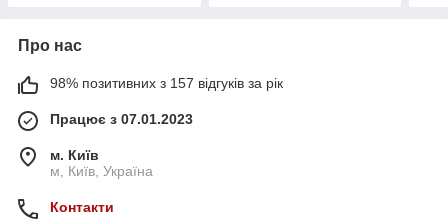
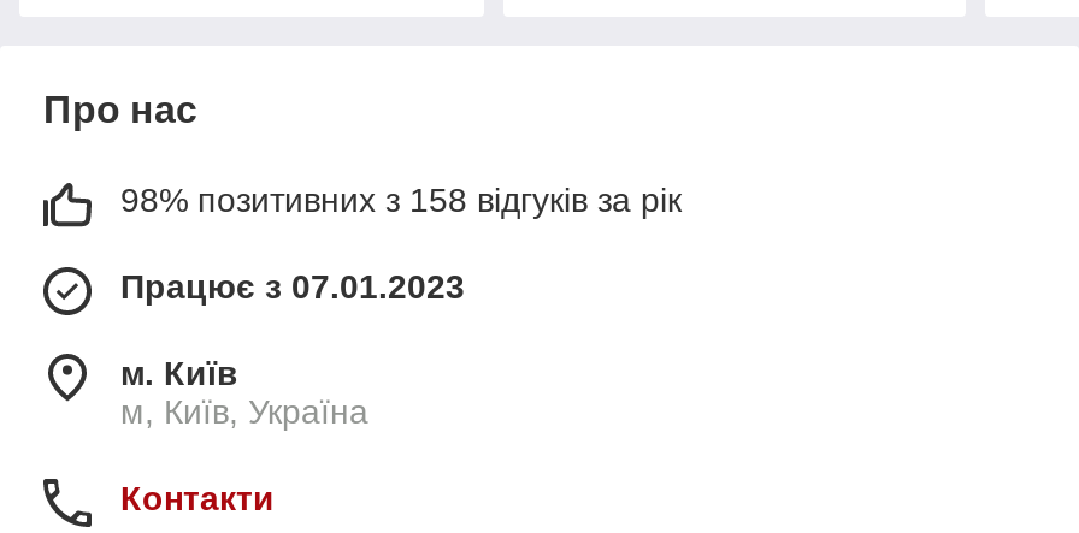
[50,75,283,91] 98% позитивних з 157 відгуків за рік -> [120,180,682,218] 98% позитивних з 158 відгуків за рік

